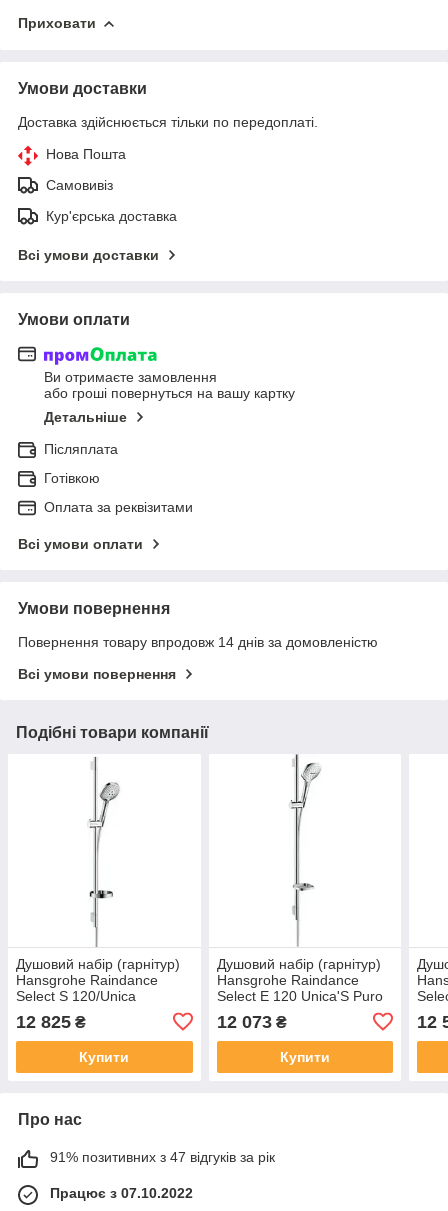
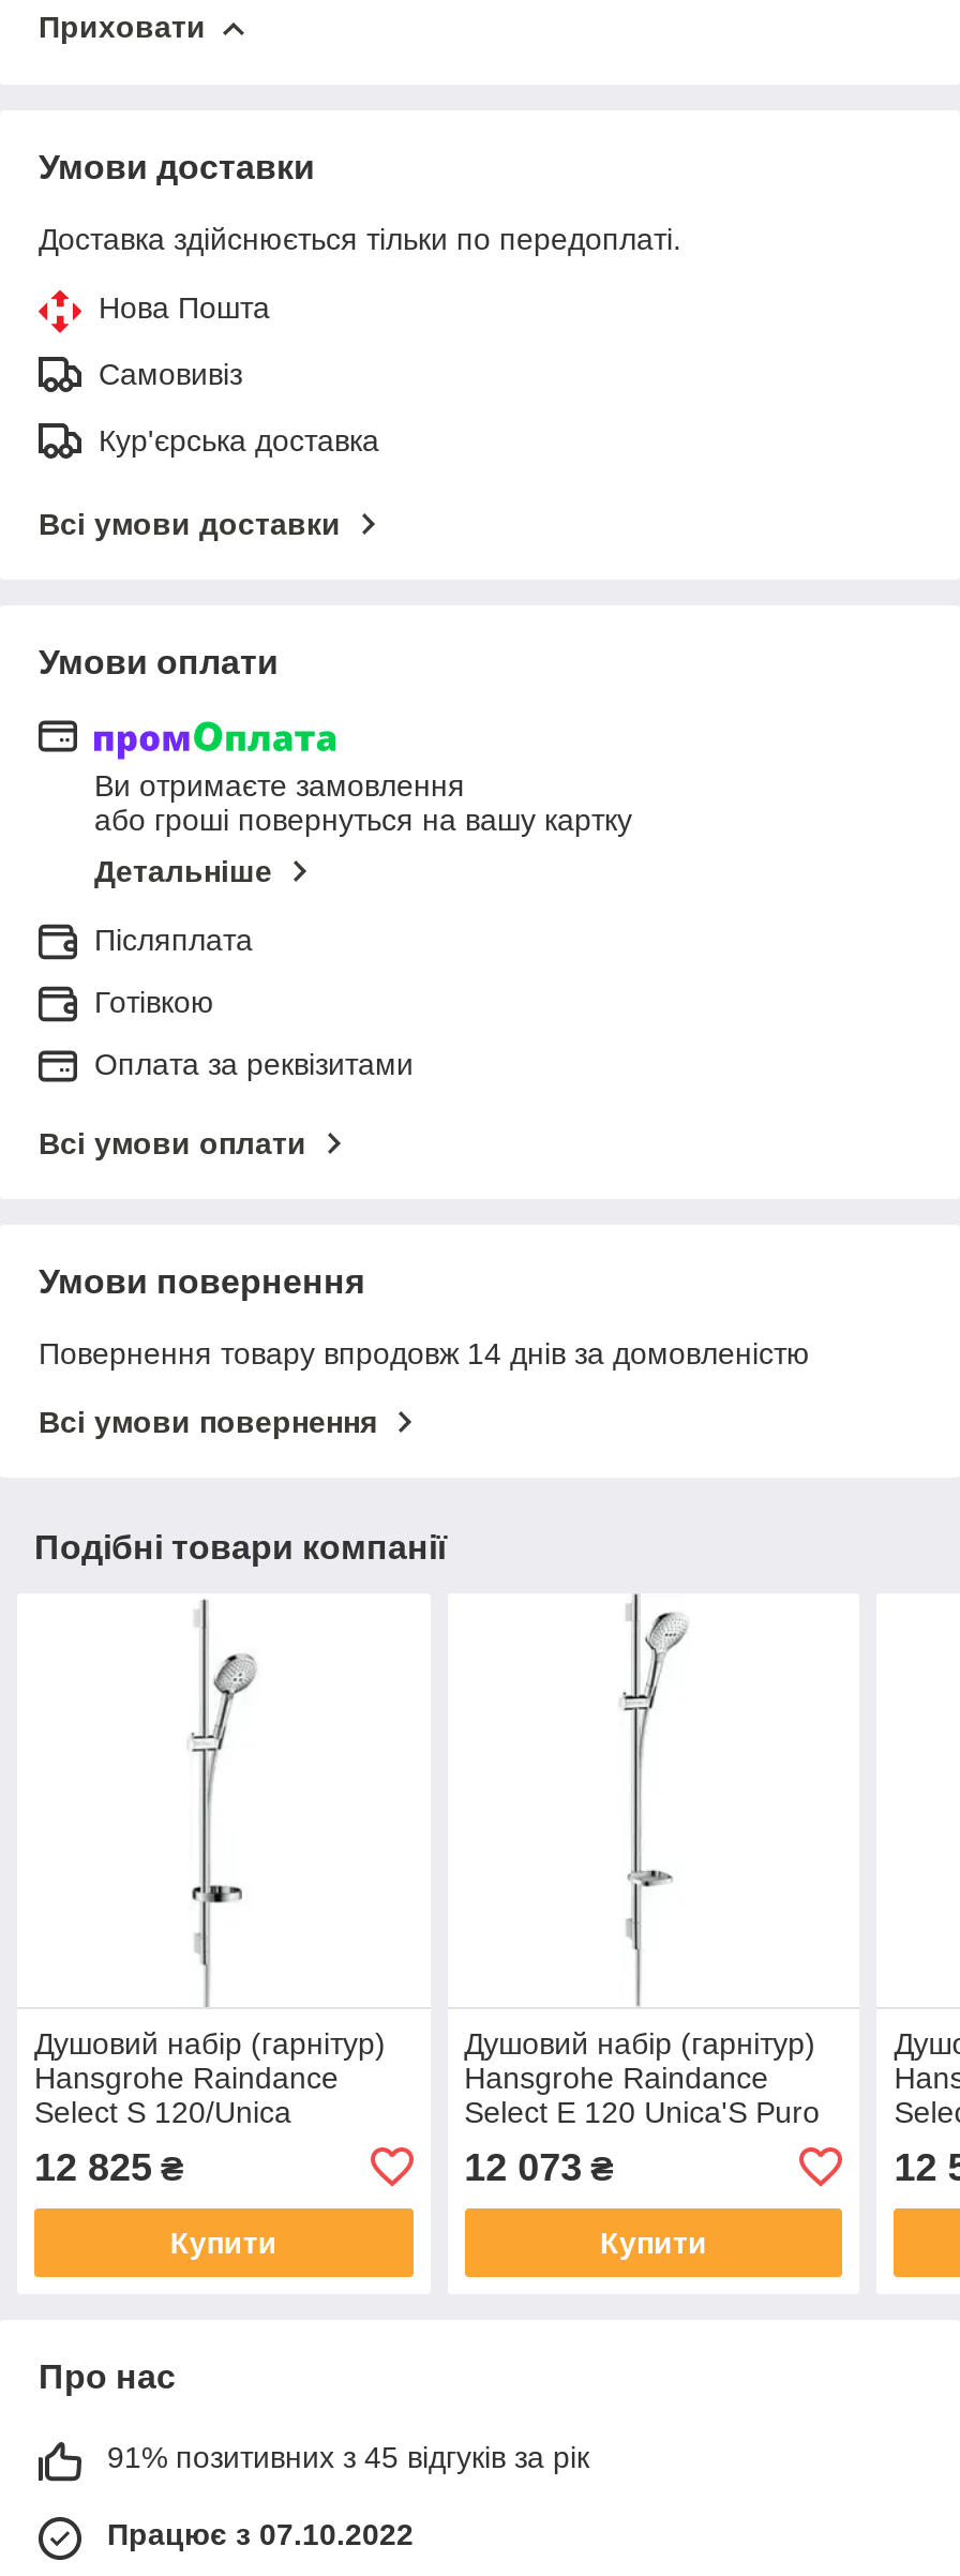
[50,1149,275,1165] 91% позитивних з 47 відгуків за рік -> [107,2439,589,2474] 91% позитивних з 45 відгуків за рік

